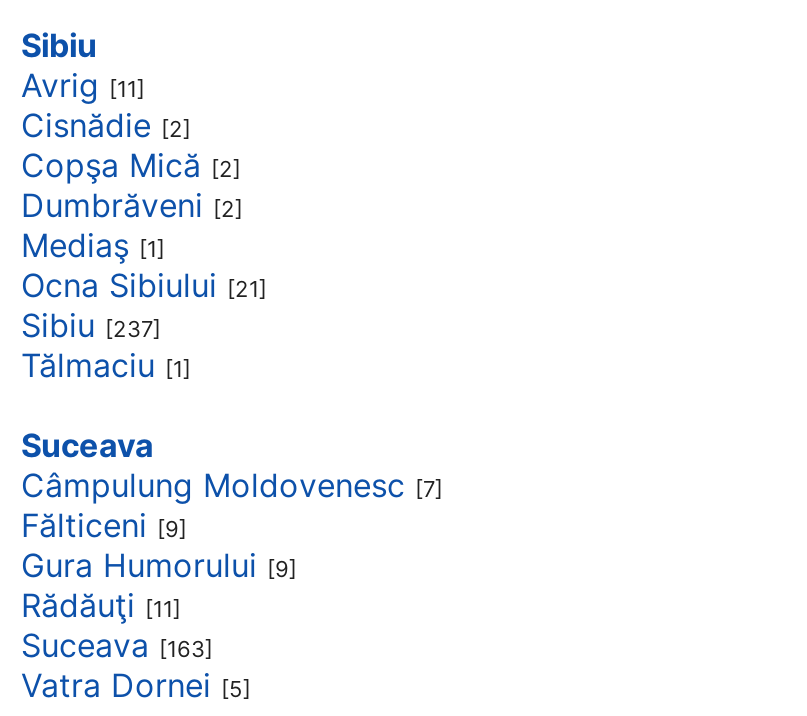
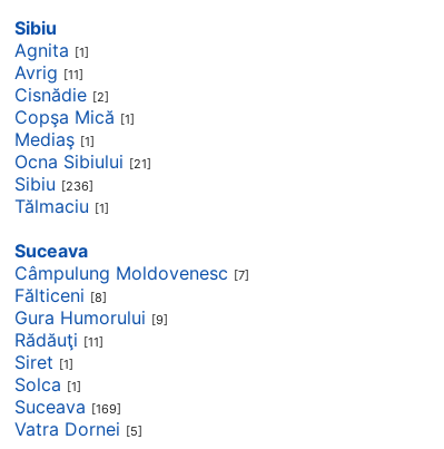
none -> [14,39,89,61] Agnita [1]
[21,145,243,225] Copşa Mică [2] | Dumbrăveni [2] -> [14,106,135,128] Copşa Mică [1]
[21,305,161,345] Sibiu [237] -> [14,173,93,195] Sibiu [236]
[21,505,187,545] Fălticeni [9] -> [14,284,107,306] Fălticeni [8]
[21,625,213,665] Suceava [163] -> [14,351,121,418] Siret [1] | Solca [1] | Suceava [169]

